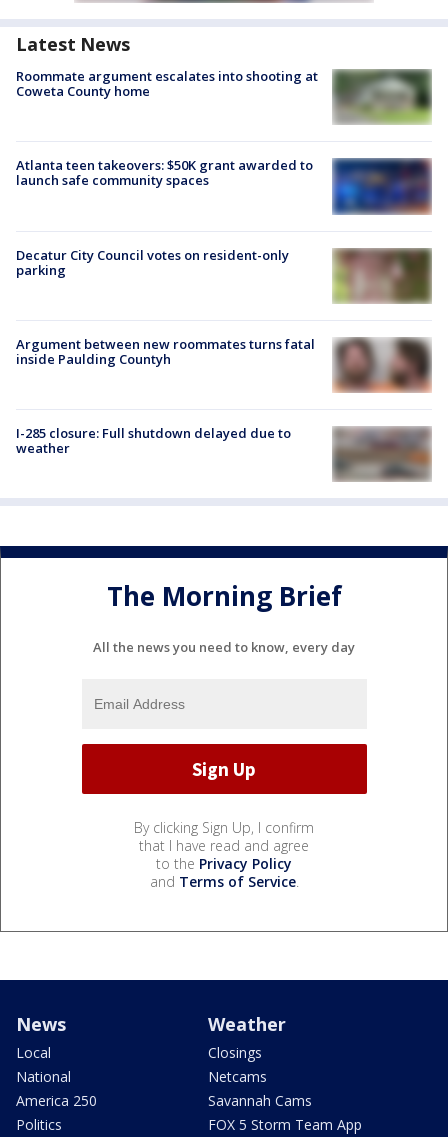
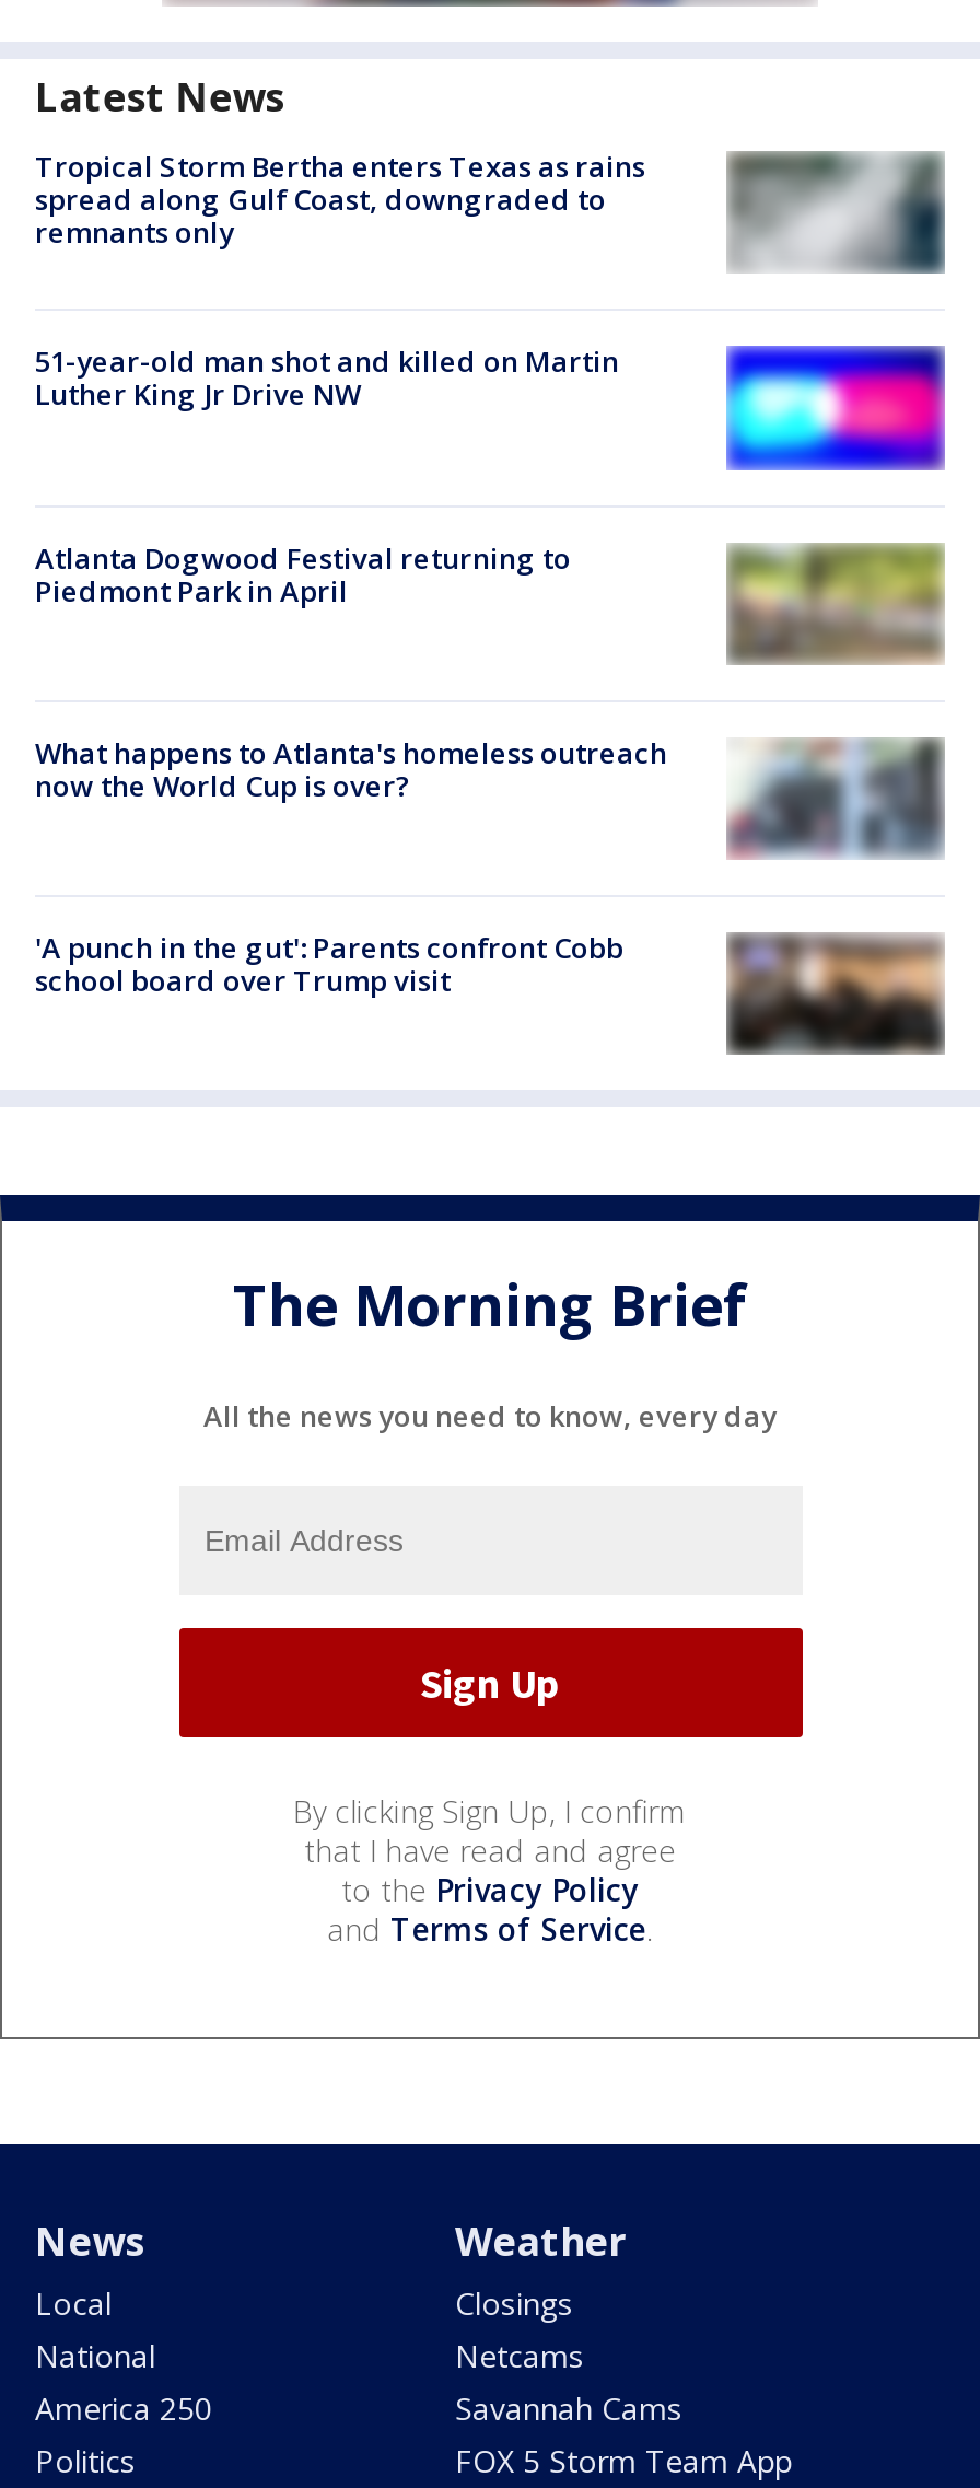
[16,67,318,100] Roommate argument escalates into shooting at | Coweta County home -> [35,147,645,252] Tropical Storm Bertha enters Texas as rains | spread along Gulf Coast, downgraded to | remnants only
[335,69,432,125] [image] -> [735,153,945,274] [image]
[16,156,313,189] Atlanta teen takeovers: $50K grant awarded to | launch safe community spaces -> [35,342,619,414] 51-year-old man shot and killed on Martin | Luther King Jr Drive NW
[332,158,432,215] [image] -> [726,346,945,470] [image]
[16,245,289,278] Decatur City Council votes on resident-only | parking -> [35,537,571,609] Atlanta Dogwood Festival returning to | Piedmont Park in April
[332,248,431,304] [image] -> [728,543,945,663] [image]
[16,335,432,393] [image] | Argument between new roommates turns fatal | inside Paulding Countyh -> [35,733,945,860] [image] | What happens to Atlanta's homeless outreach | now the World Cup is over?
[16,424,291,457] I-285 closure: Full shutdown delayed due to | weather -> [35,928,623,1000] 'A punch in the gut': Parents confront Cobb | school board over Trump visit
[334,428,431,482] [image] -> [728,934,943,1053] [image]

